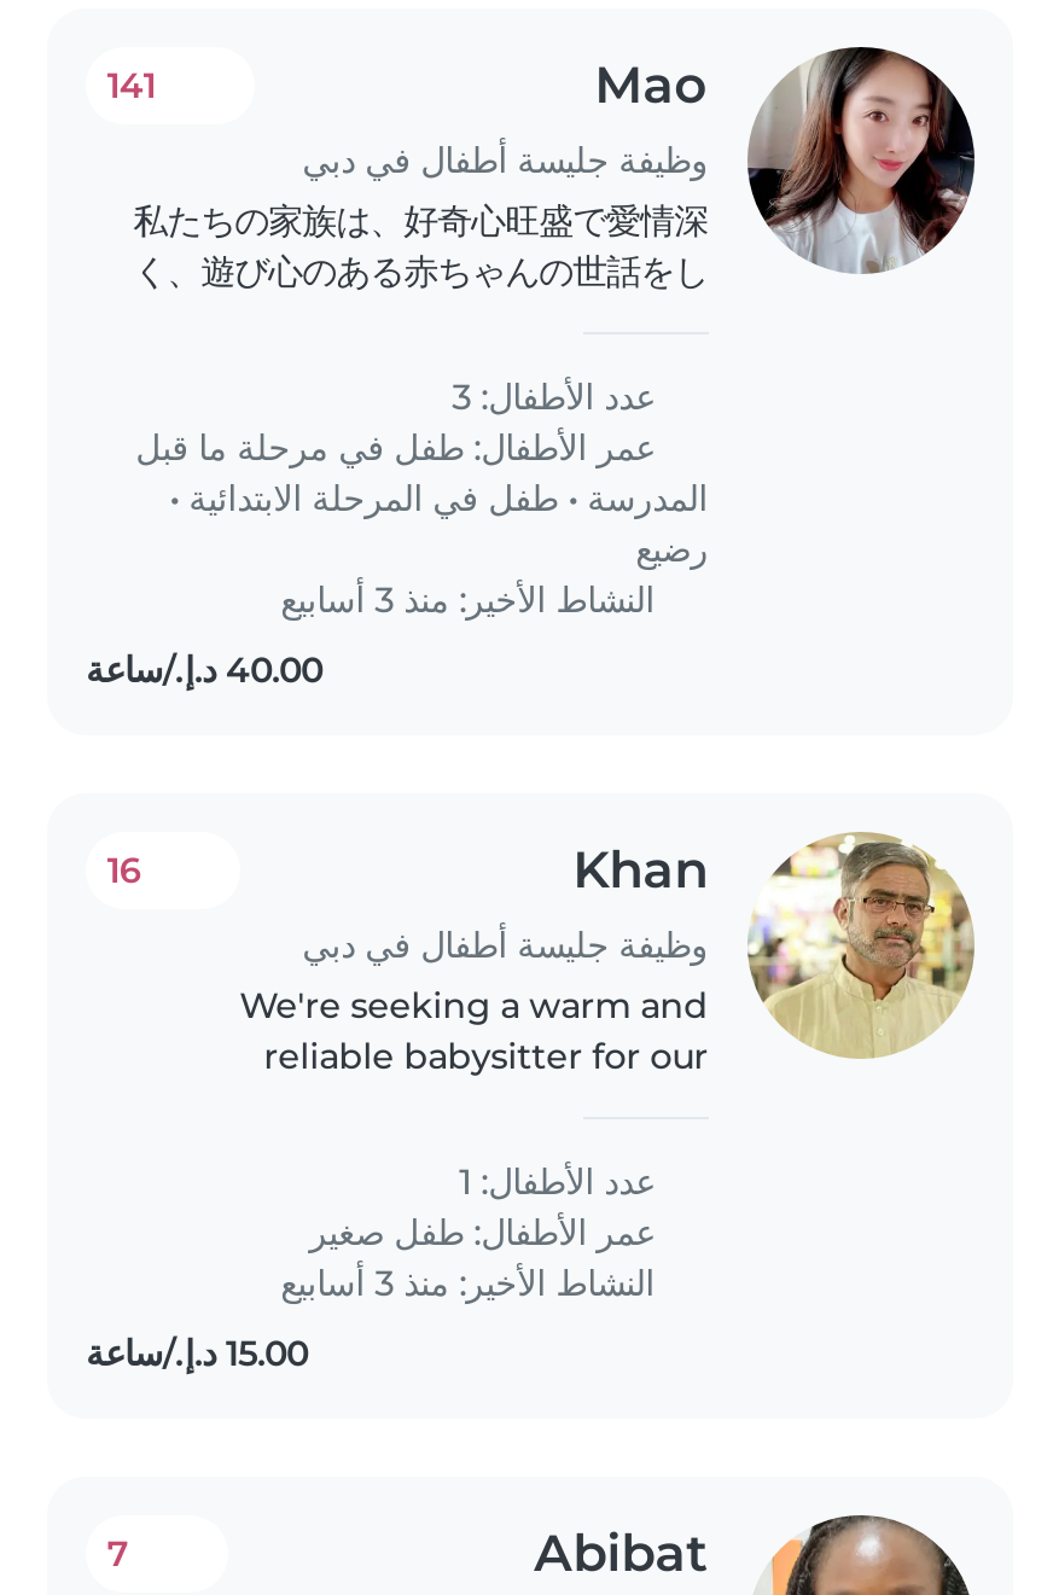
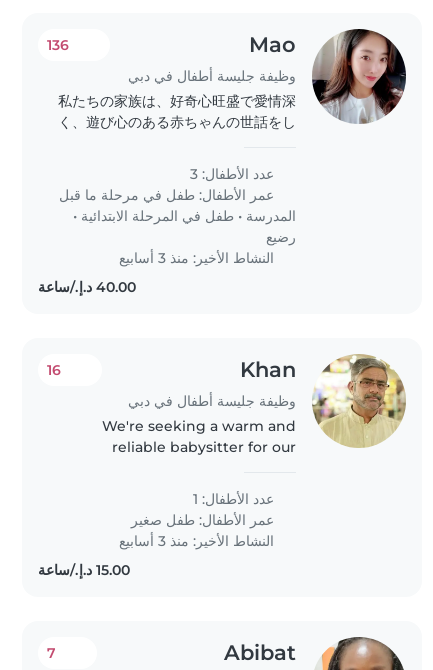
[107,64,155,108] 141 -> [47,36,69,54] 136

